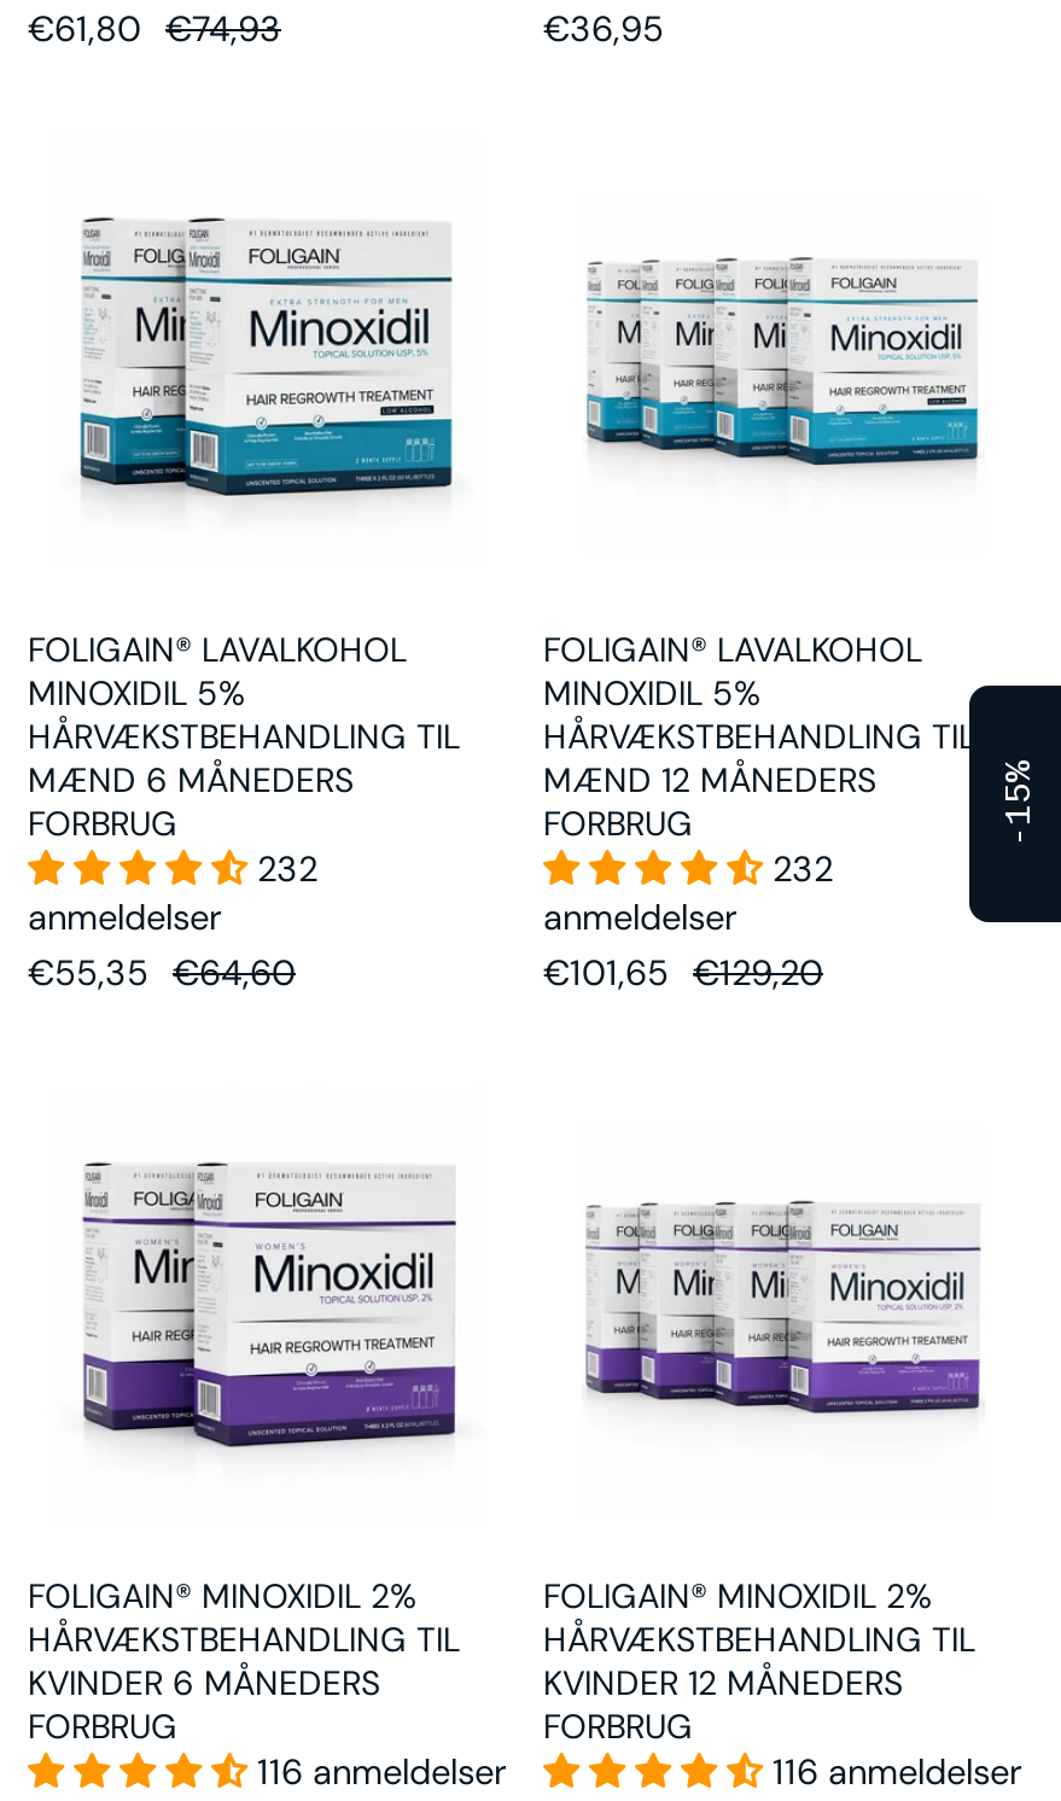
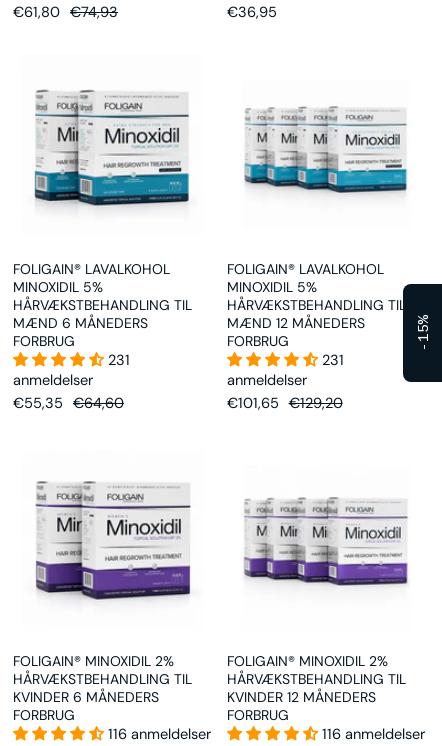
[257,847,317,893] 232 -> [108,351,130,370] 231
[773,847,833,893] 232 -> [321,351,343,370] 231

